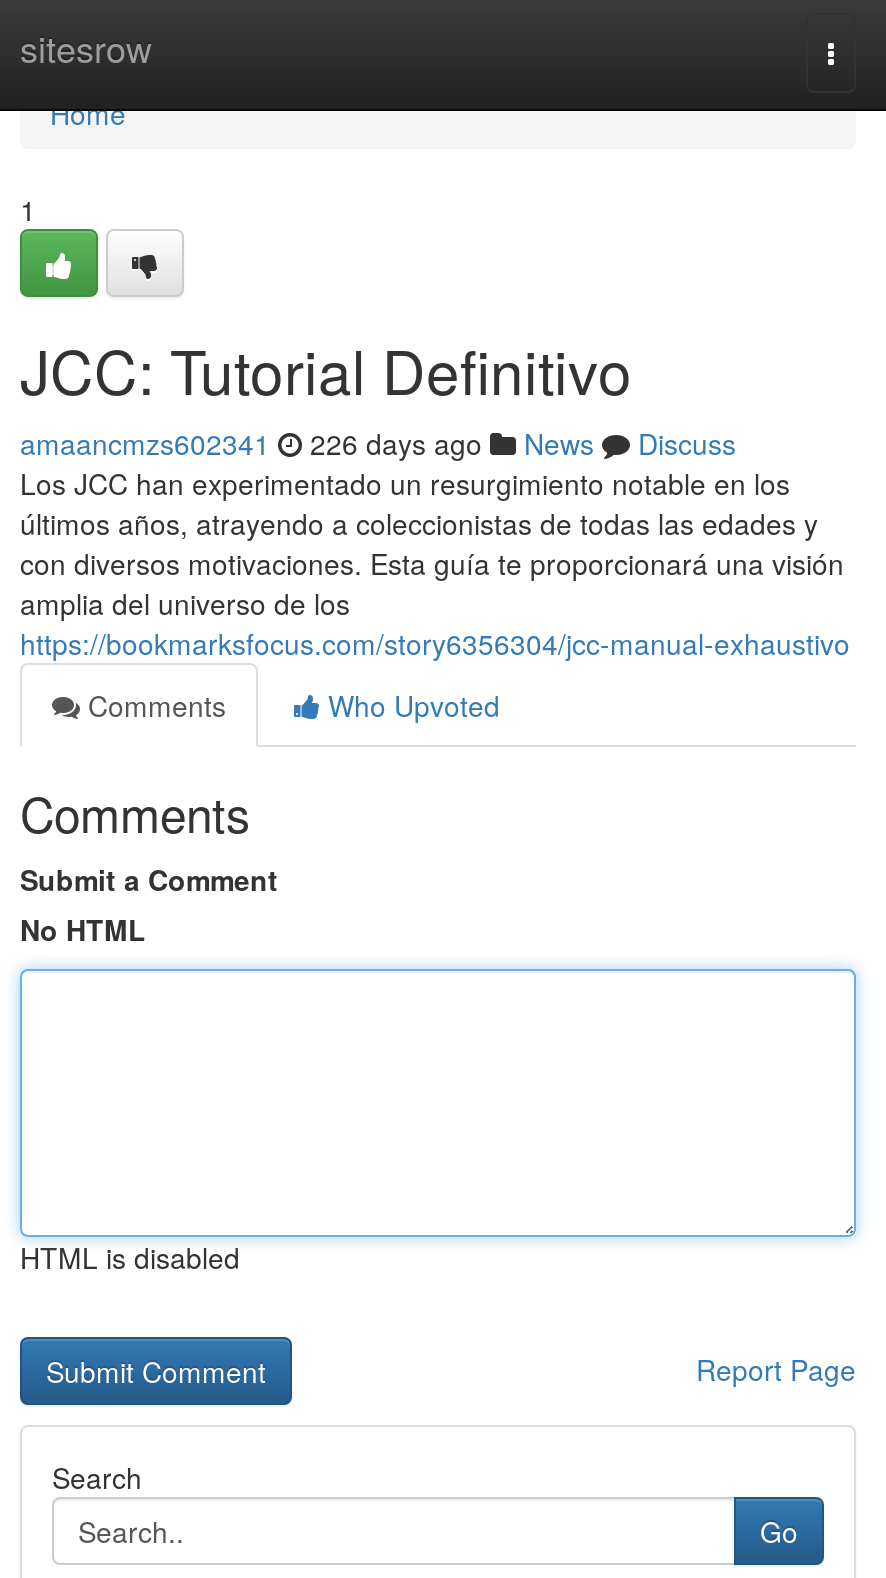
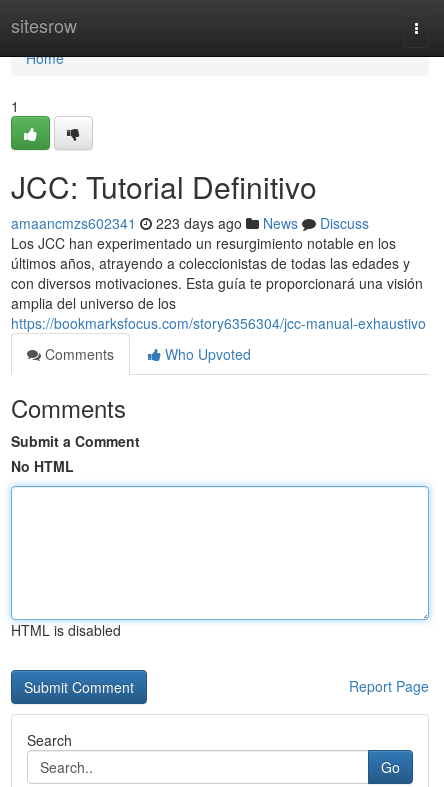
[20,423,736,463] amaancmzs602341 226 days ago News Discuss -> [11,213,369,233] amaancmzs602341 223 days ago News Discuss

